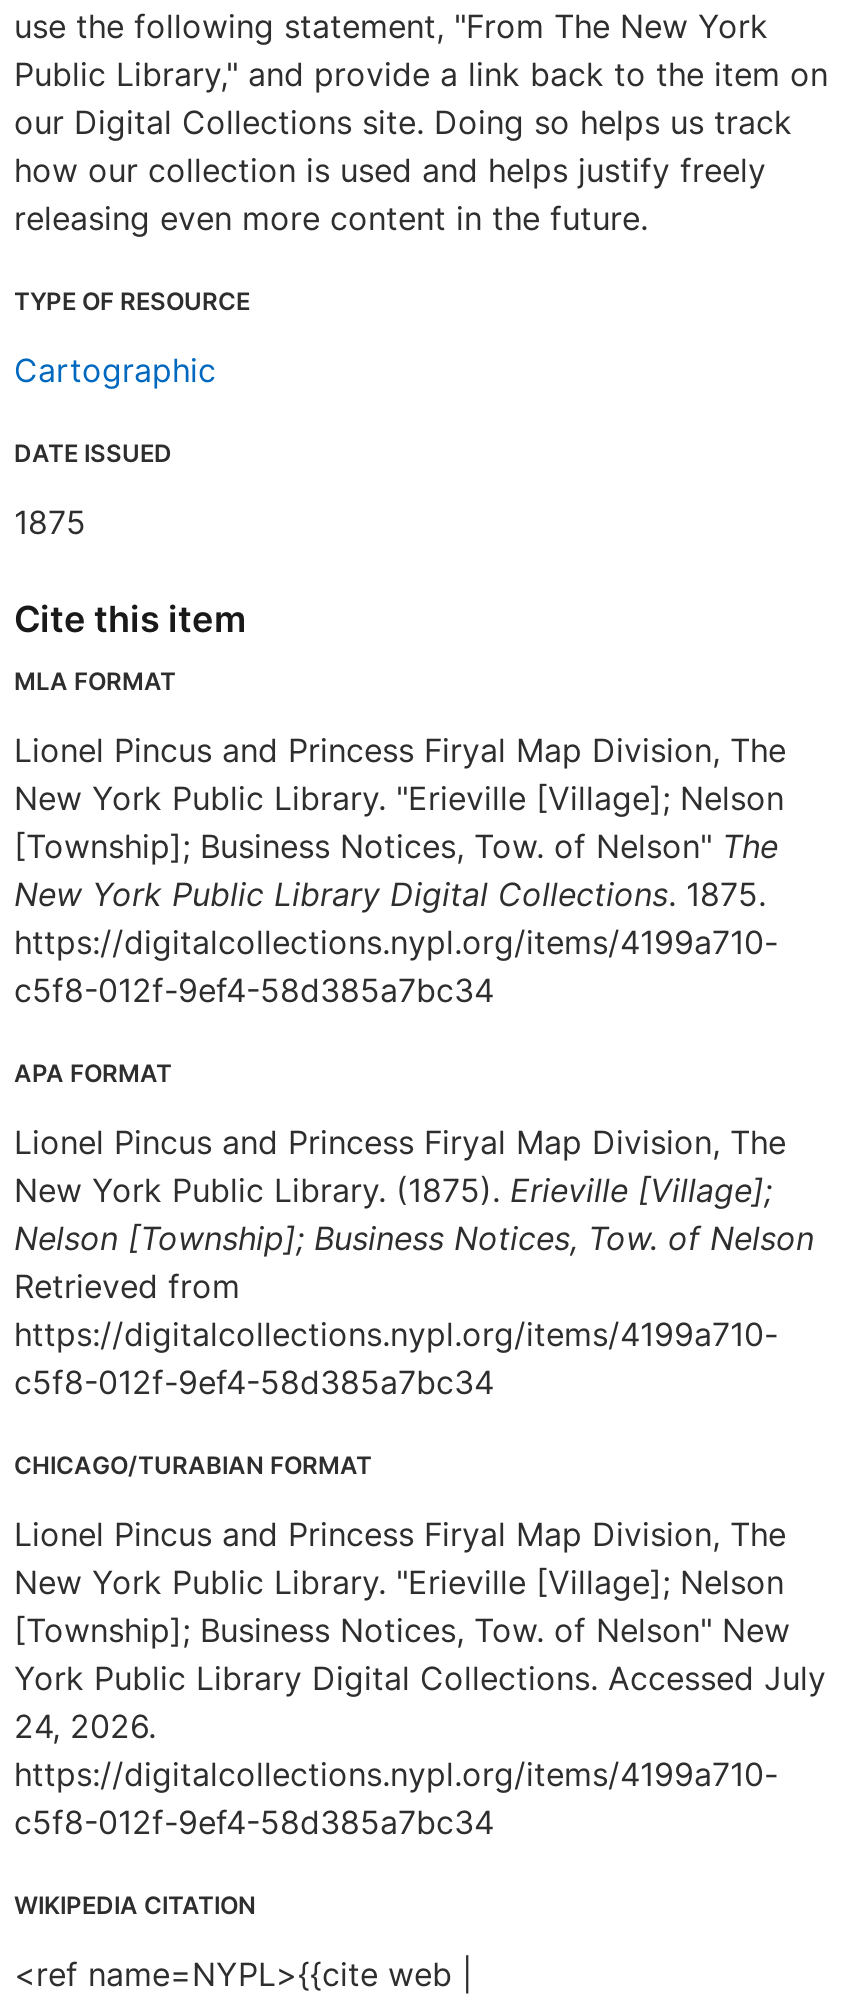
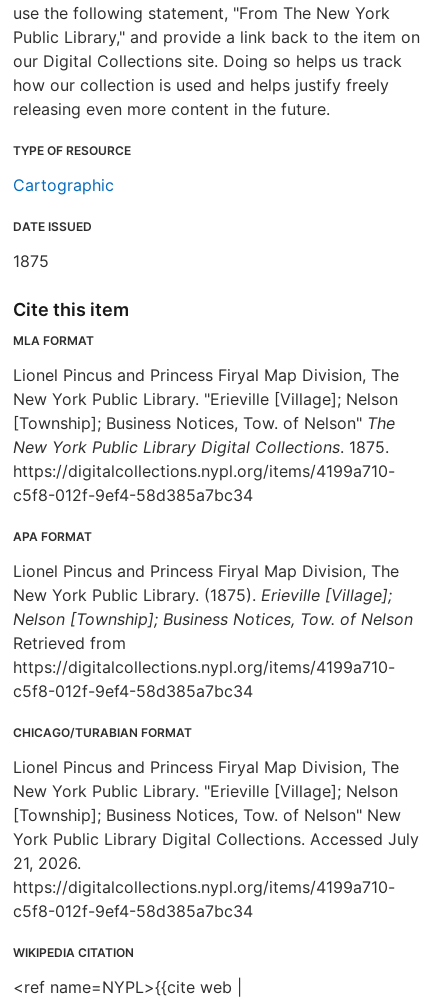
[14,1706,156,1746] 24, 2026. -> [13,853,81,873] 21, 2026.

